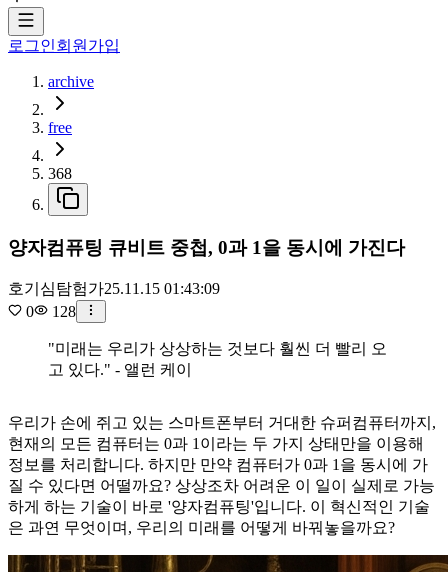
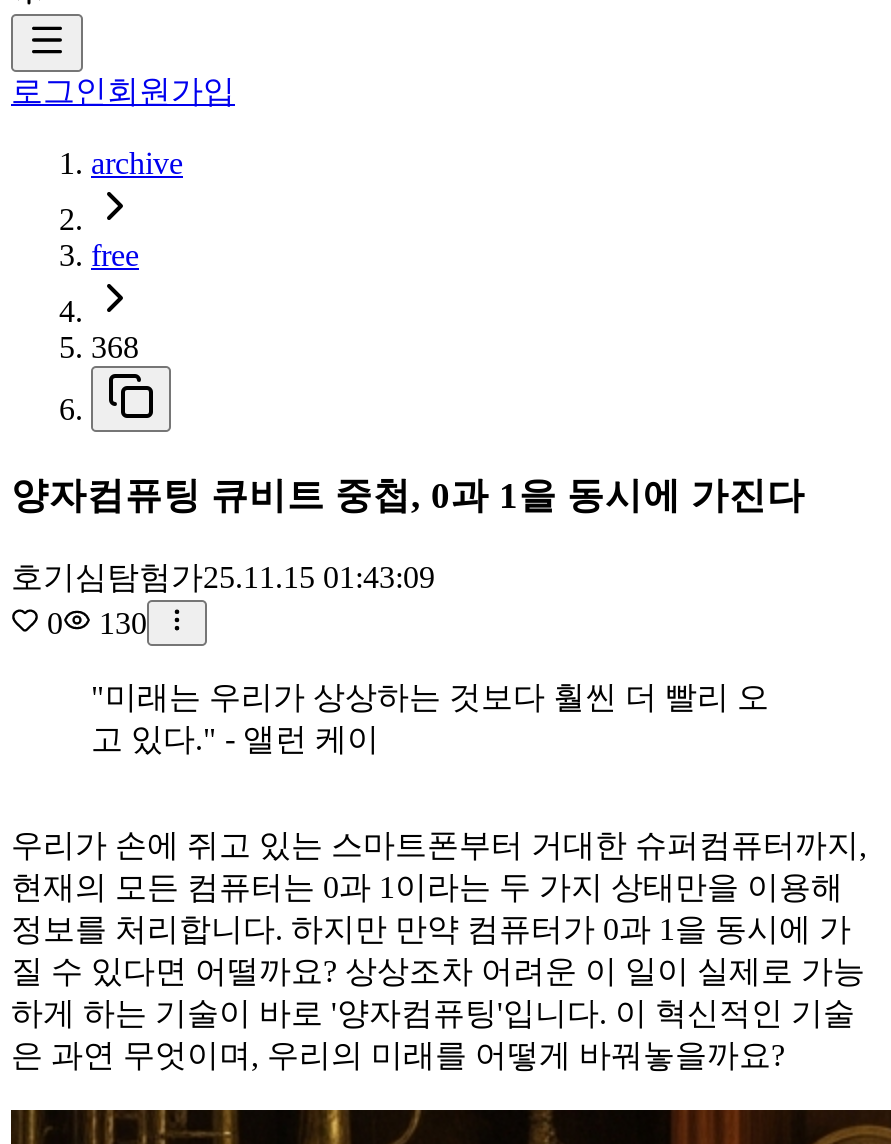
[26,303,76,320] 0 128 -> [47,607,147,641] 0 130

